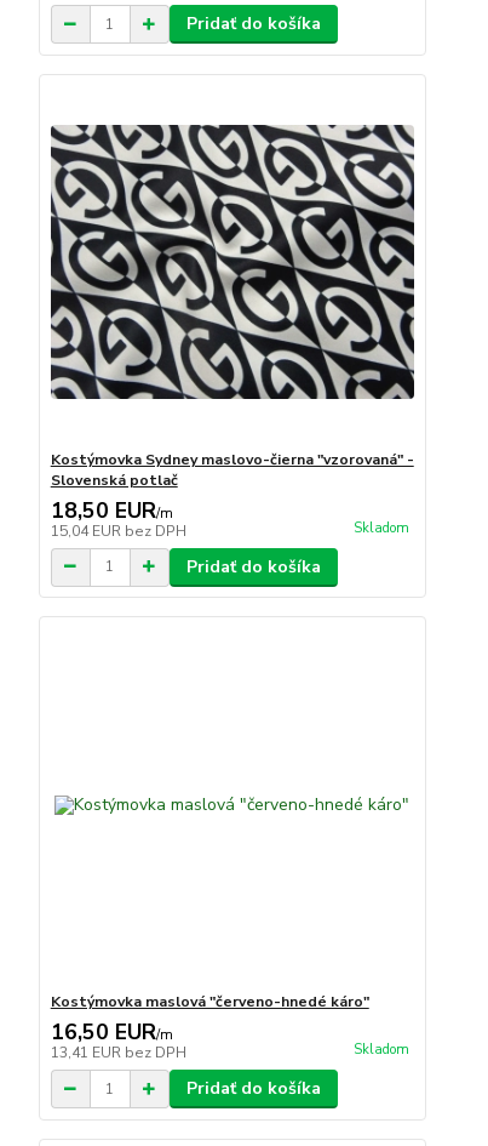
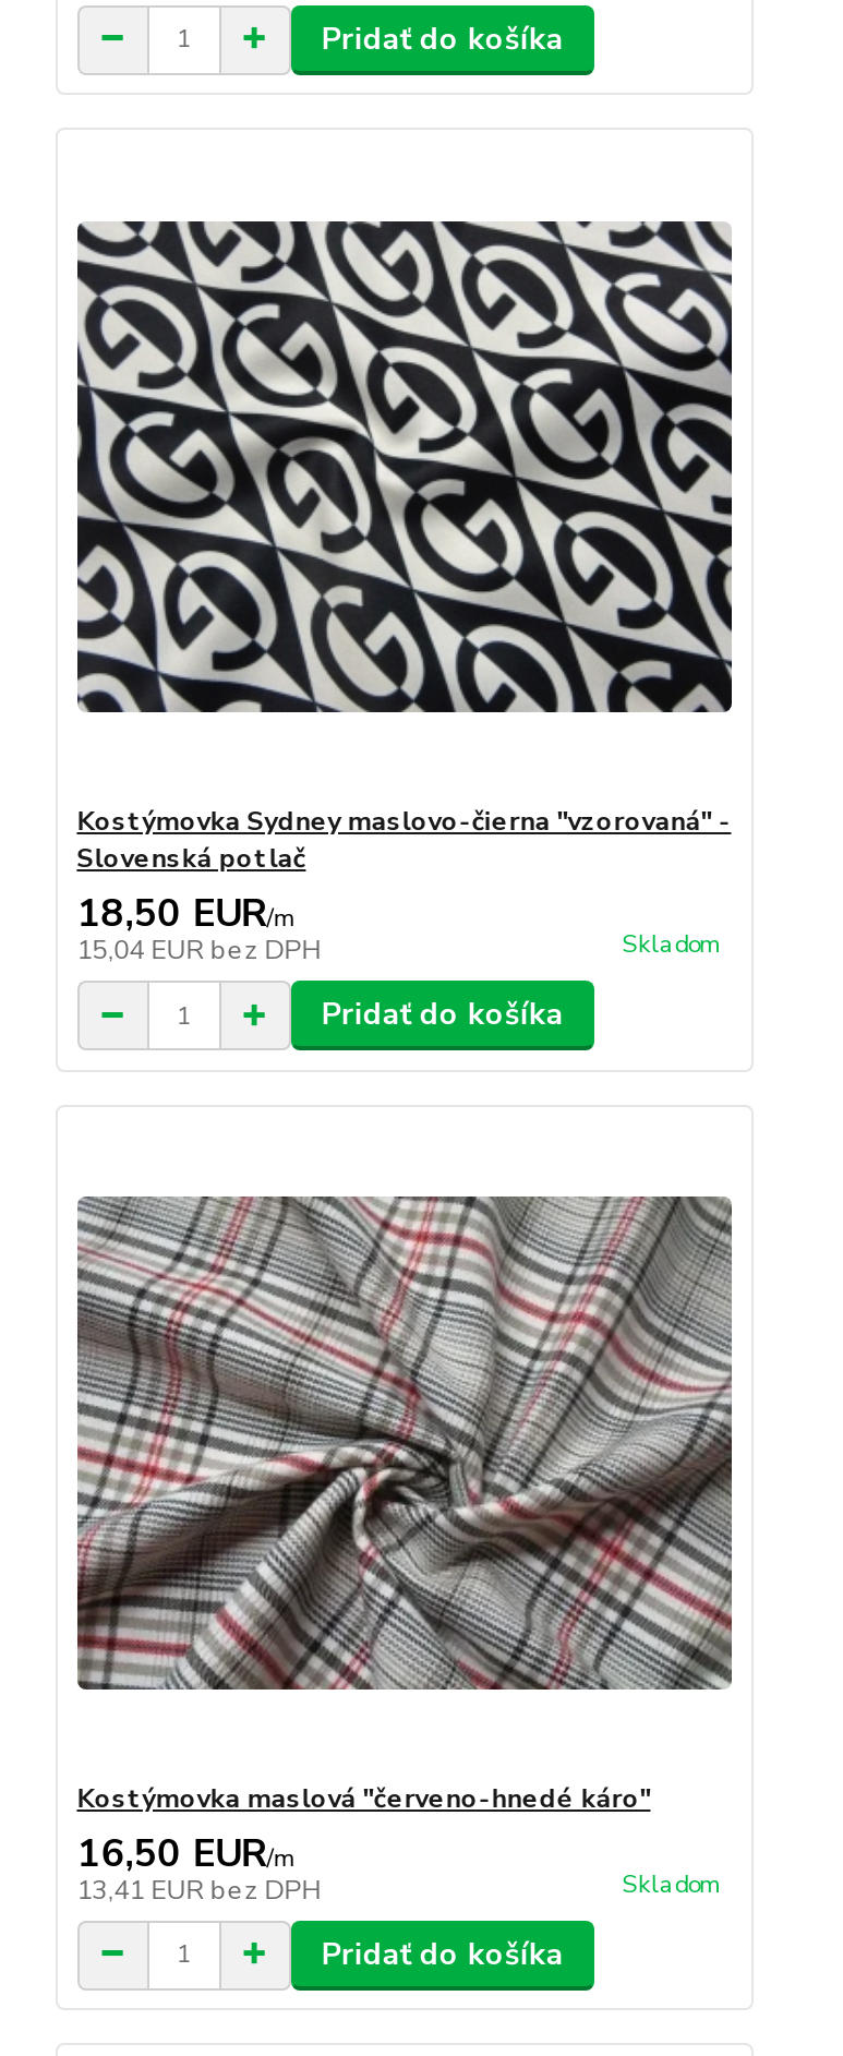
none -> [75,1193,734,1693] [image]

